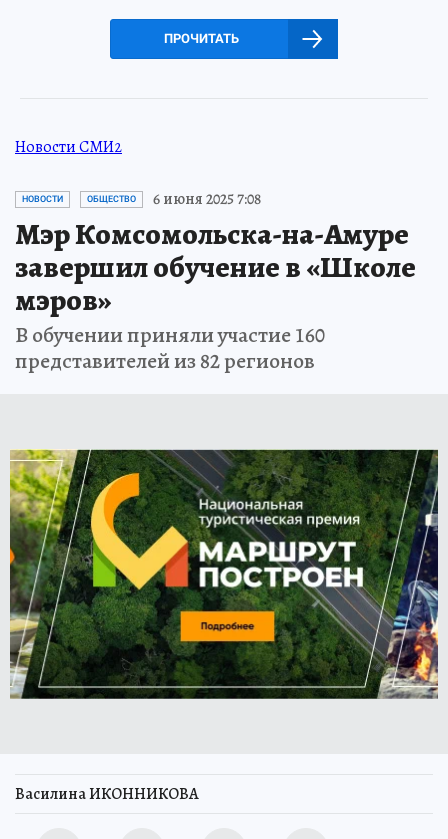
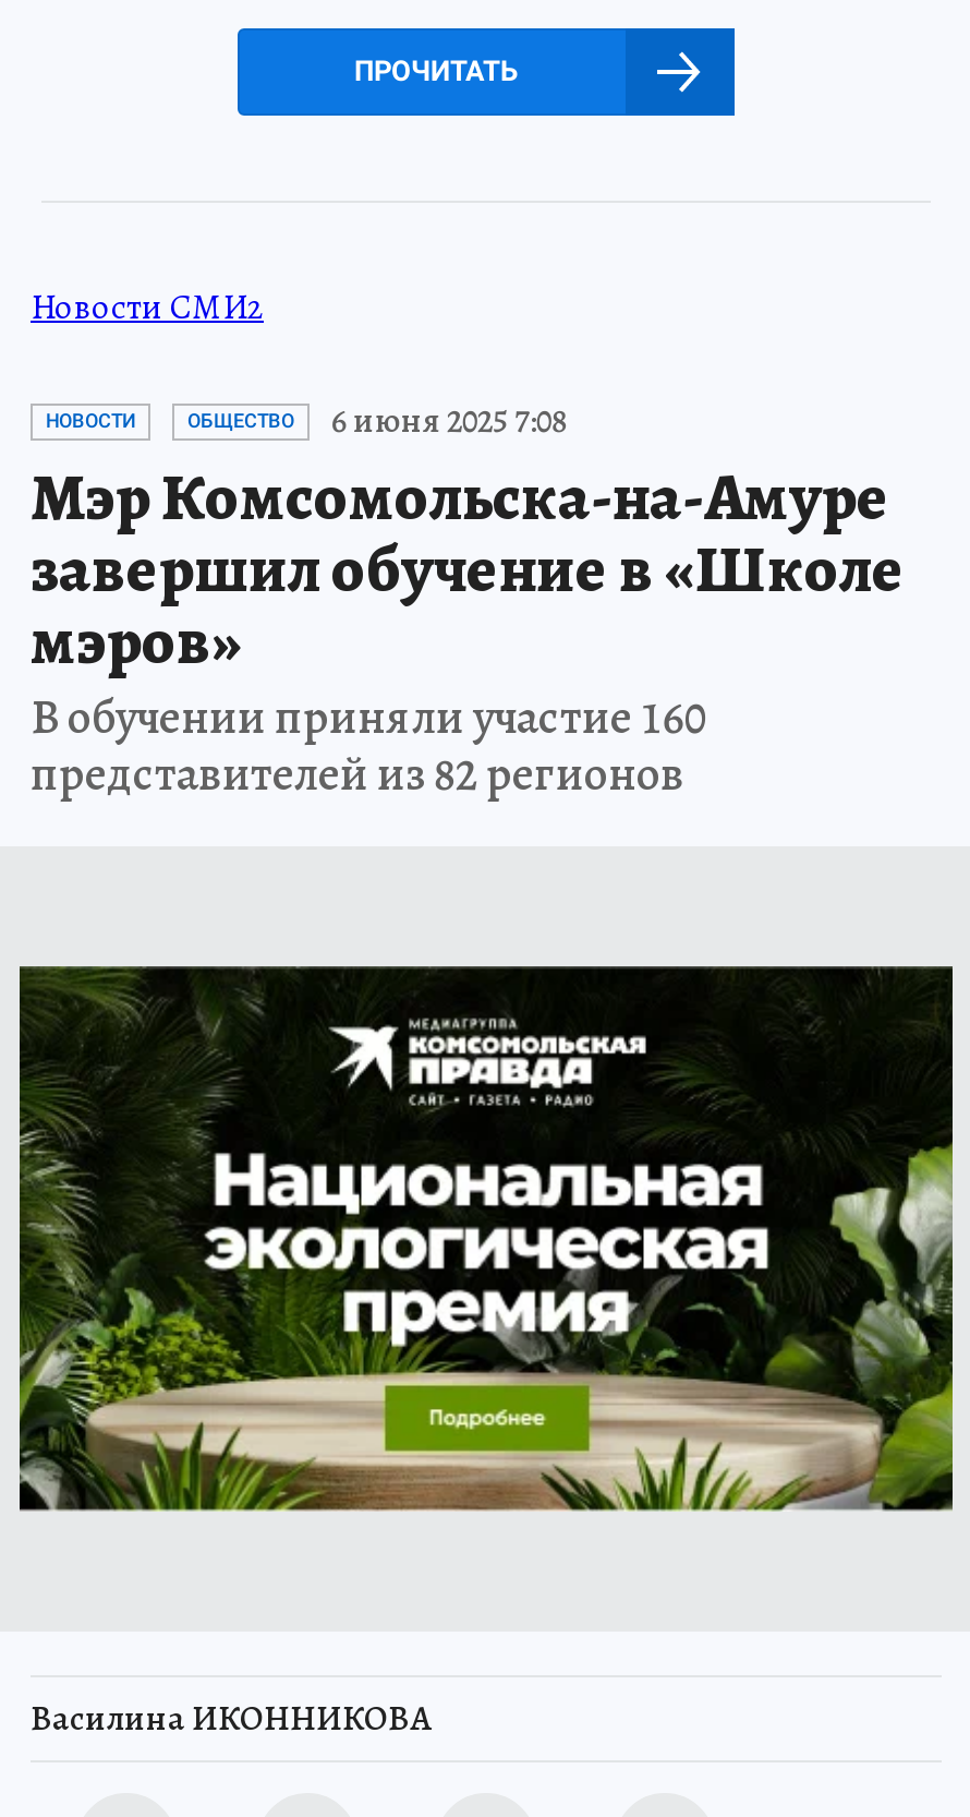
[9,449,439,700] [image] -> [17,964,955,1512] [image]

